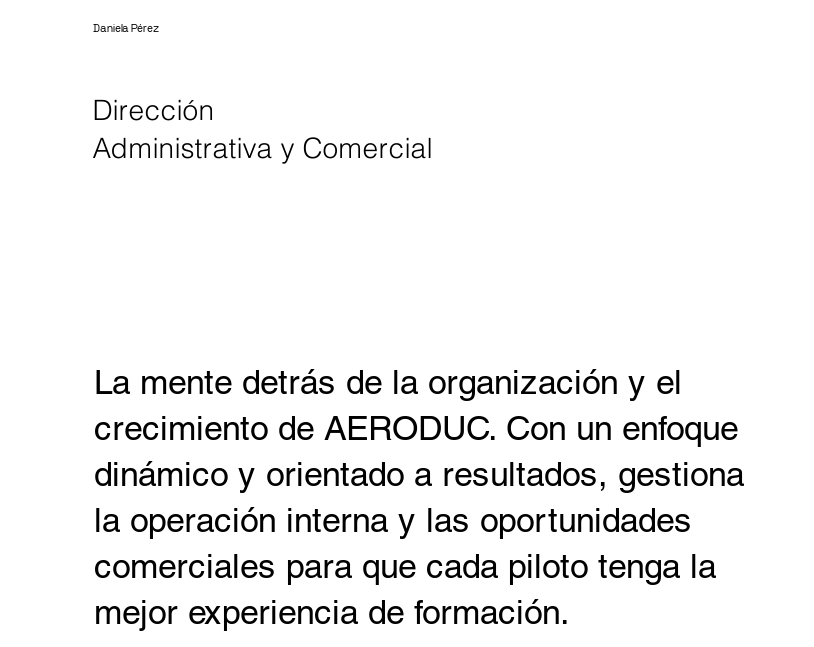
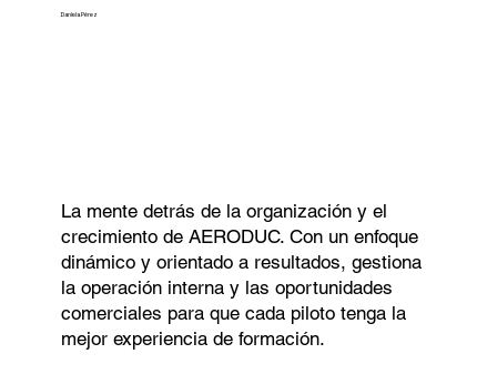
[92,92,432,166] Dirección | Administrativa y Comercial -> none

